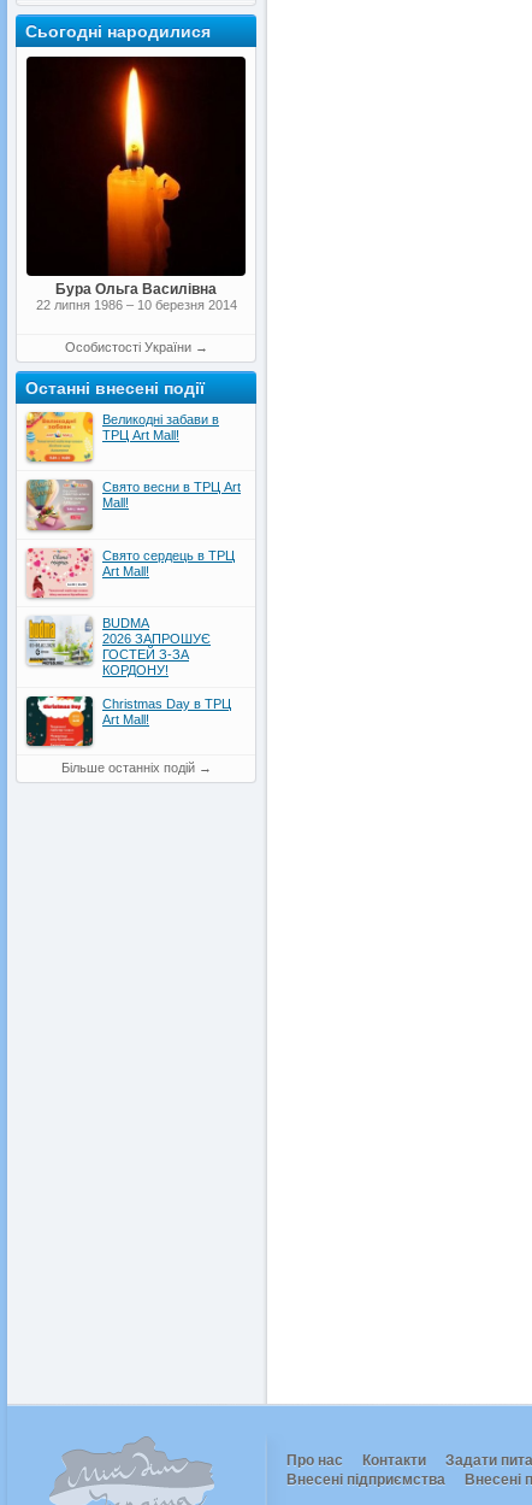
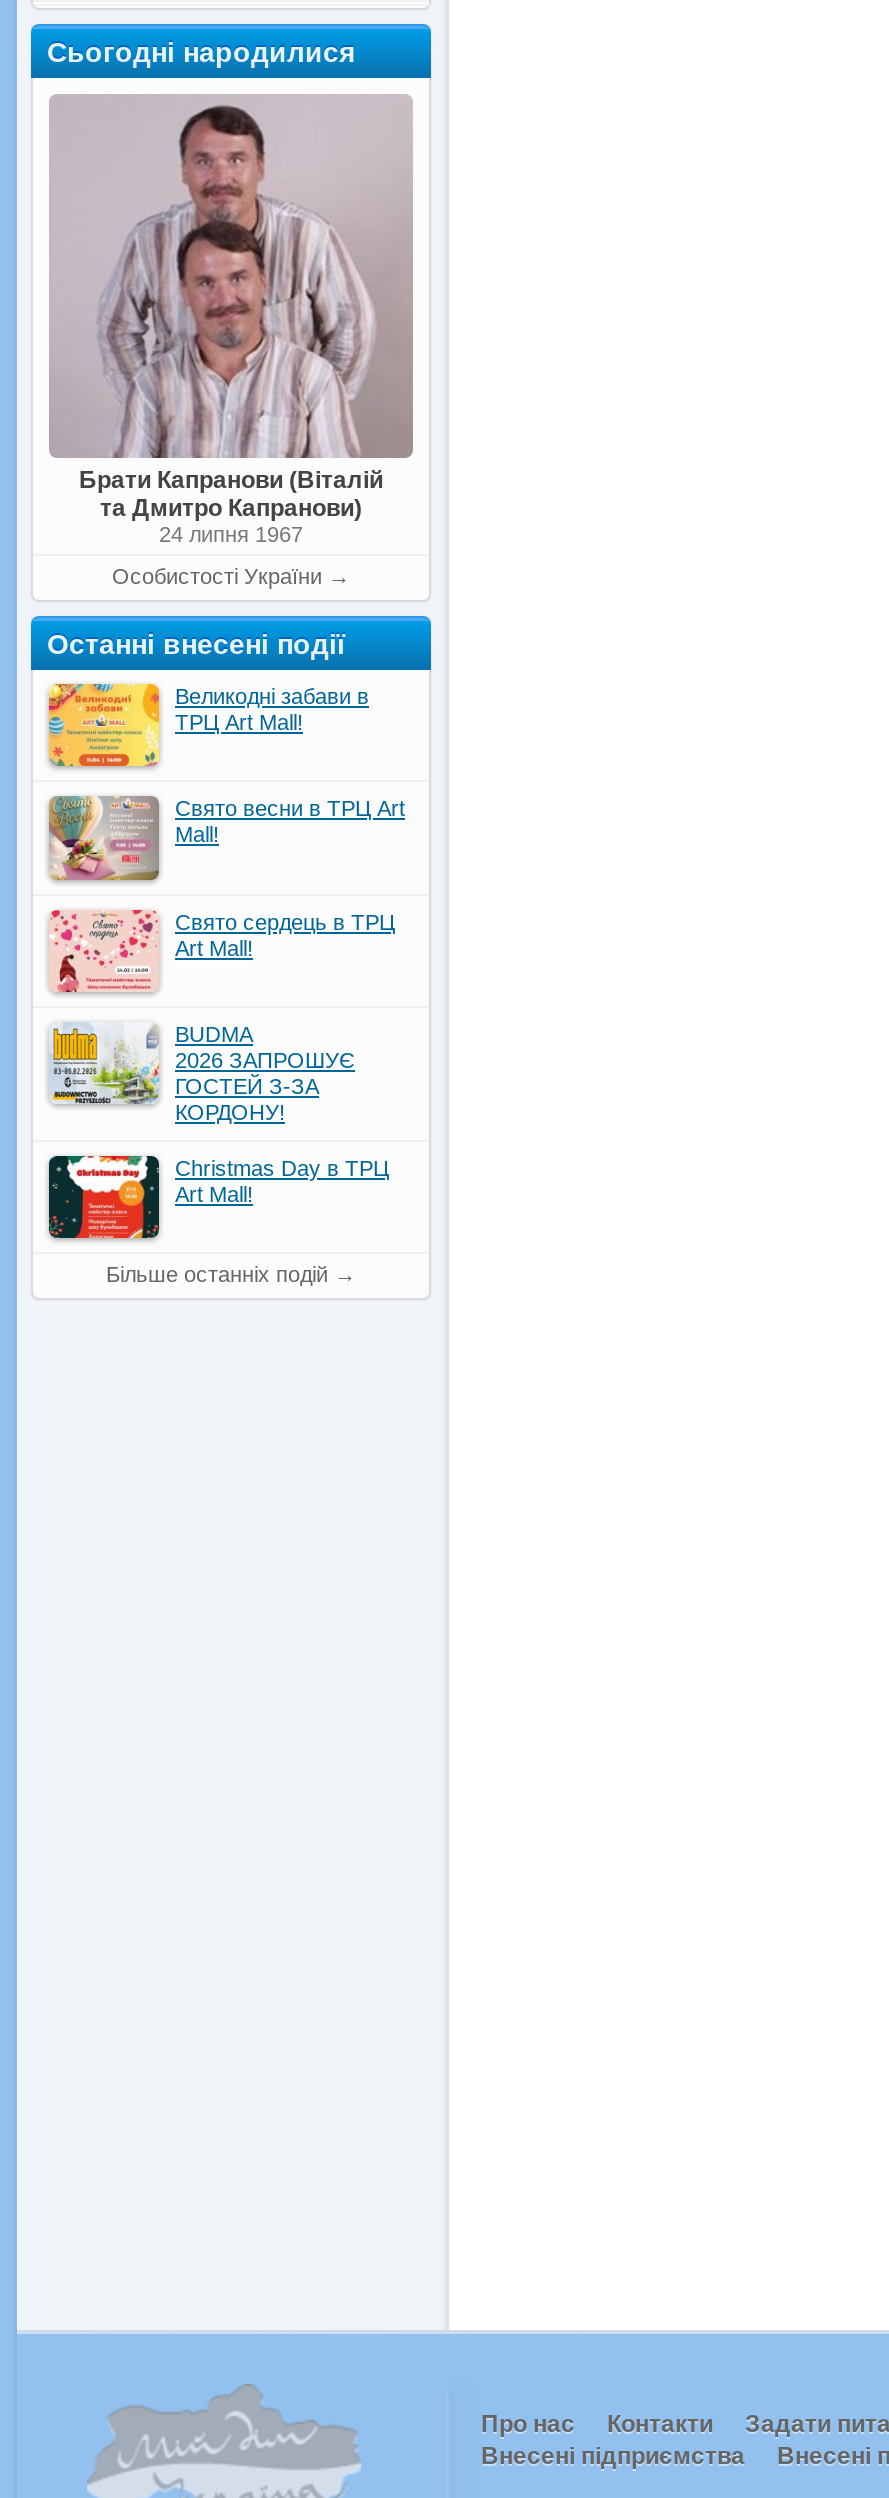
[25,55,247,312] [image] | Бура Ольга Василівна | 22 липня 1986 – 10 березня 2014 -> [49,94,413,546] [image] | Брати Капранови (Віталій | та Дмитро Капранови) | 24 липня 1967

